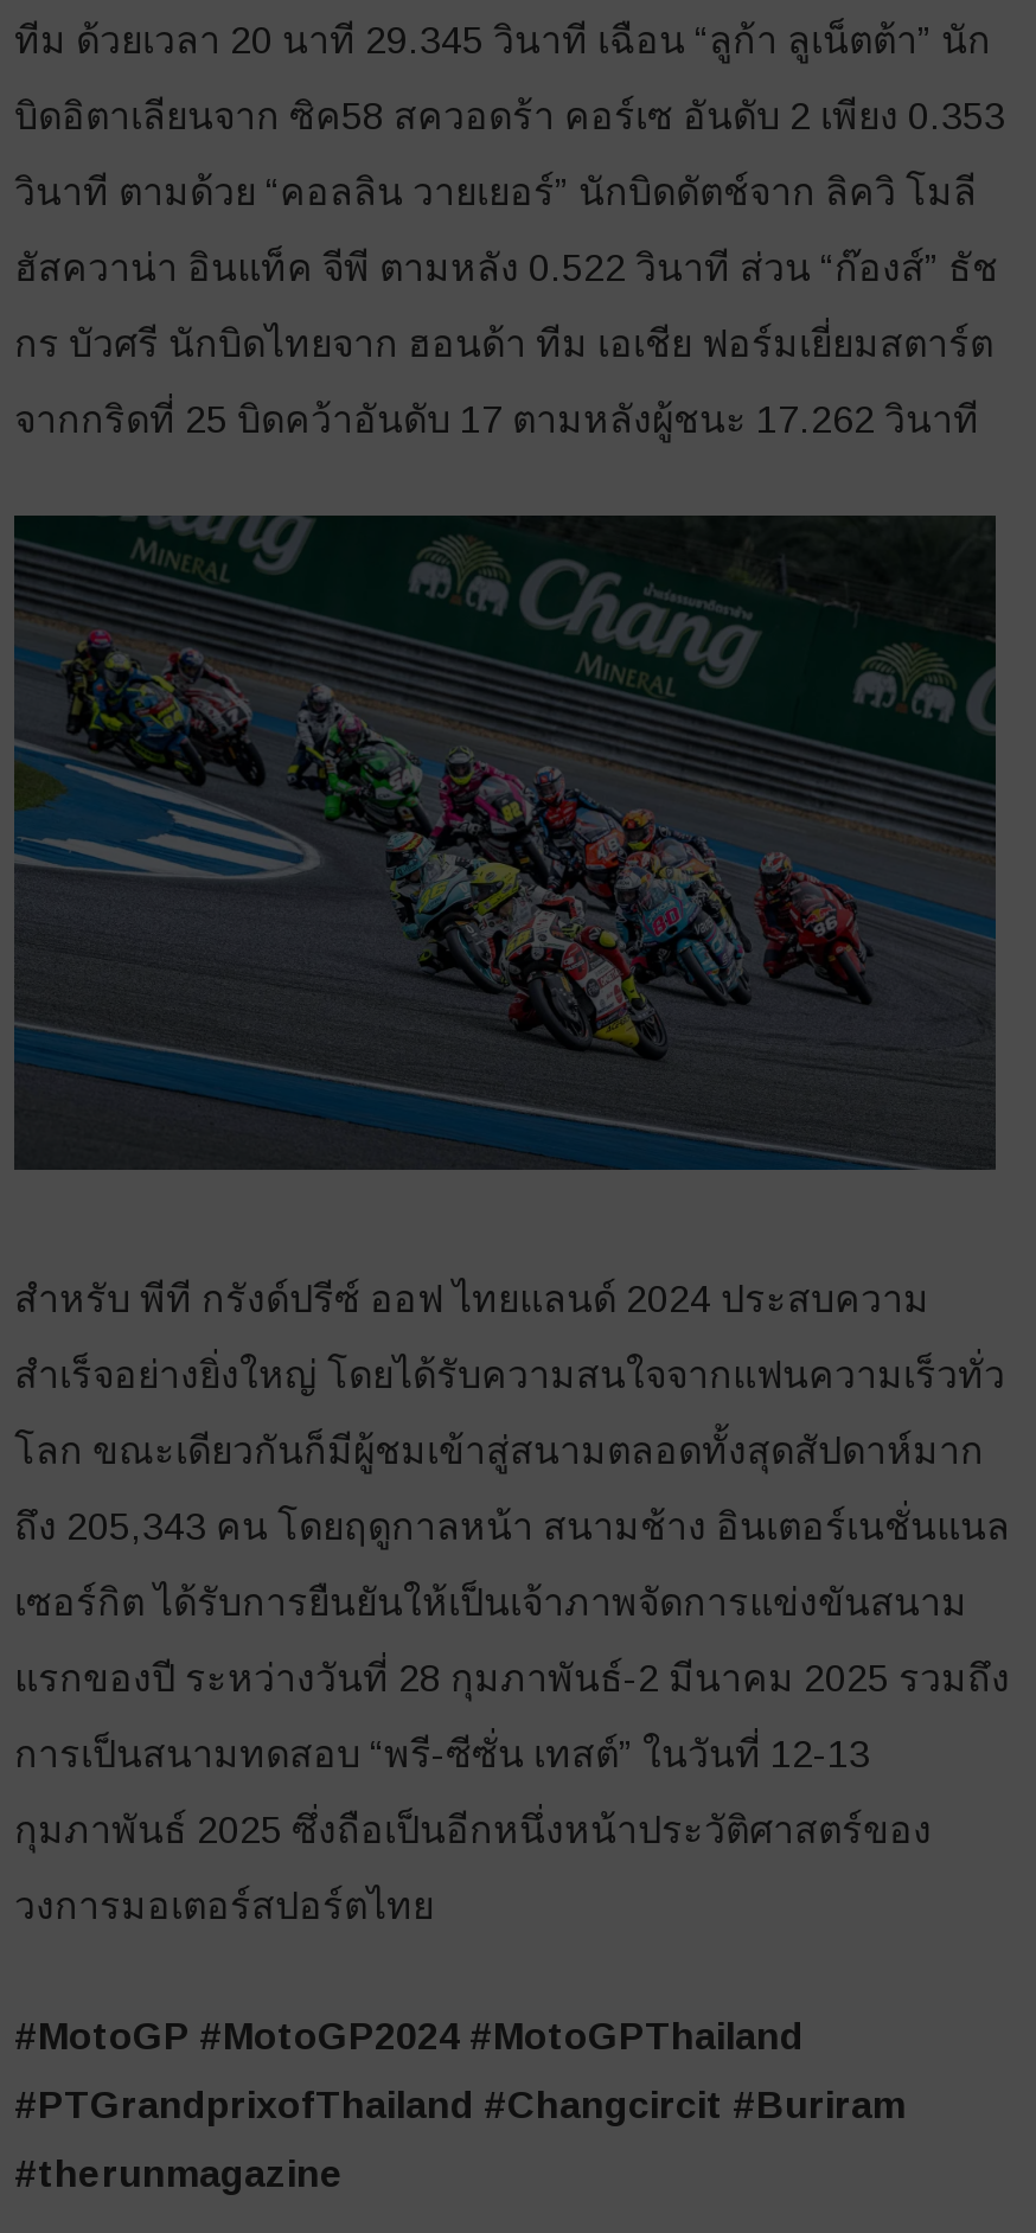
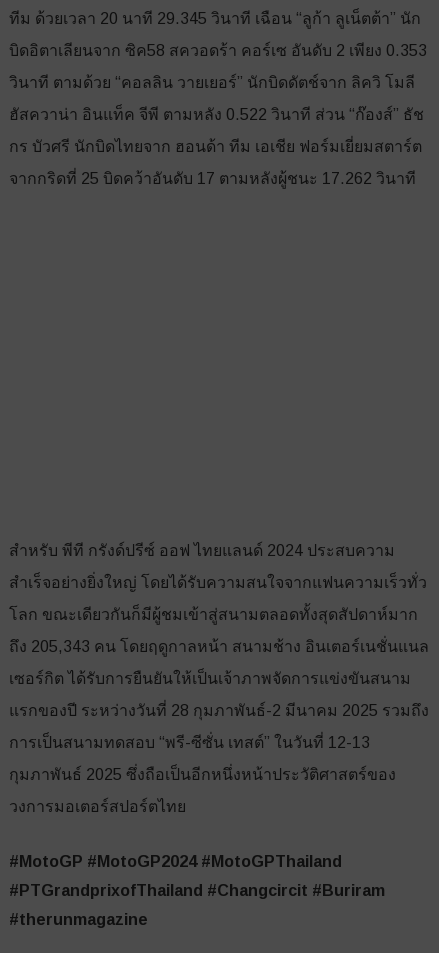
[12,512,998,1173] [image] -> none

